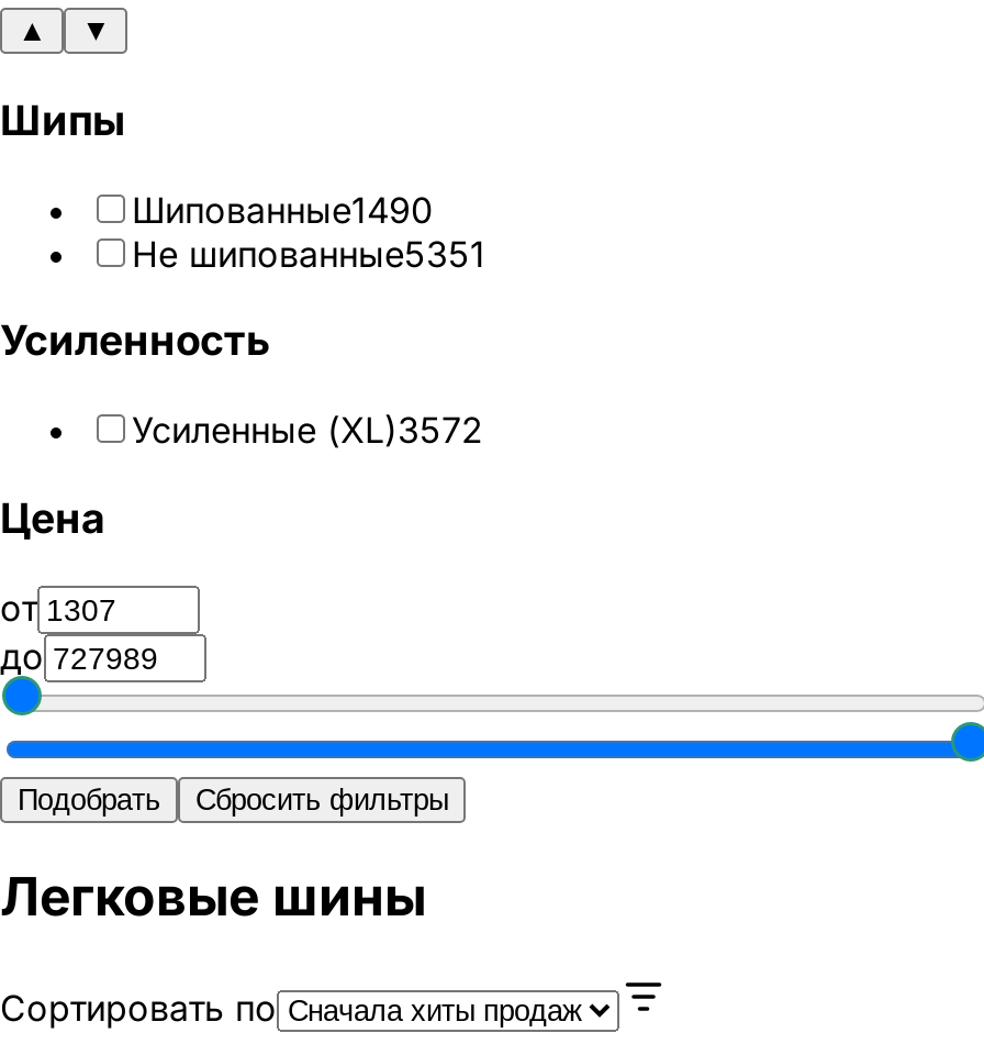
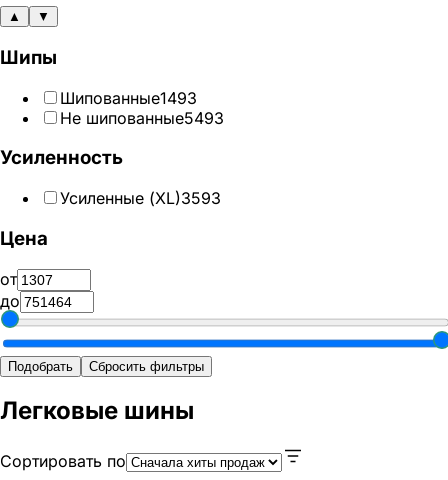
[132,187,433,231] Шипованные1490 -> [60,88,197,108] Шипованные1493
[132,231,485,275] Не шипованные5351 -> [60,108,224,128] Не шипованные5493
[132,408,483,452] Усиленные (XL)3572 -> [60,188,221,208] Усиленные (XL)3593

